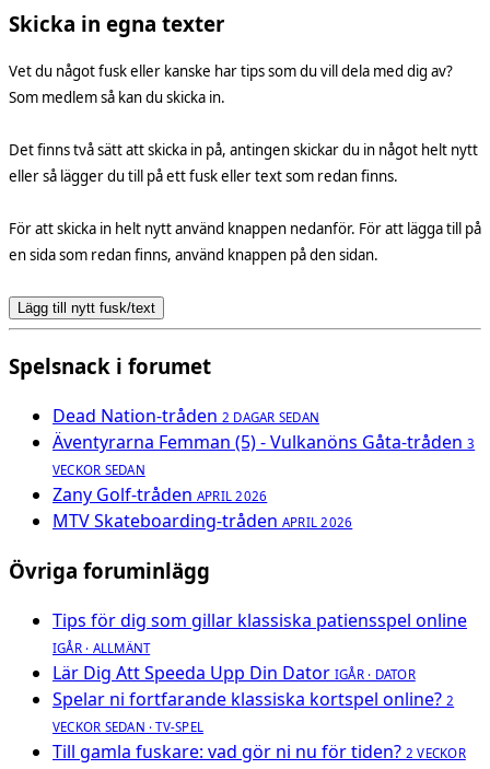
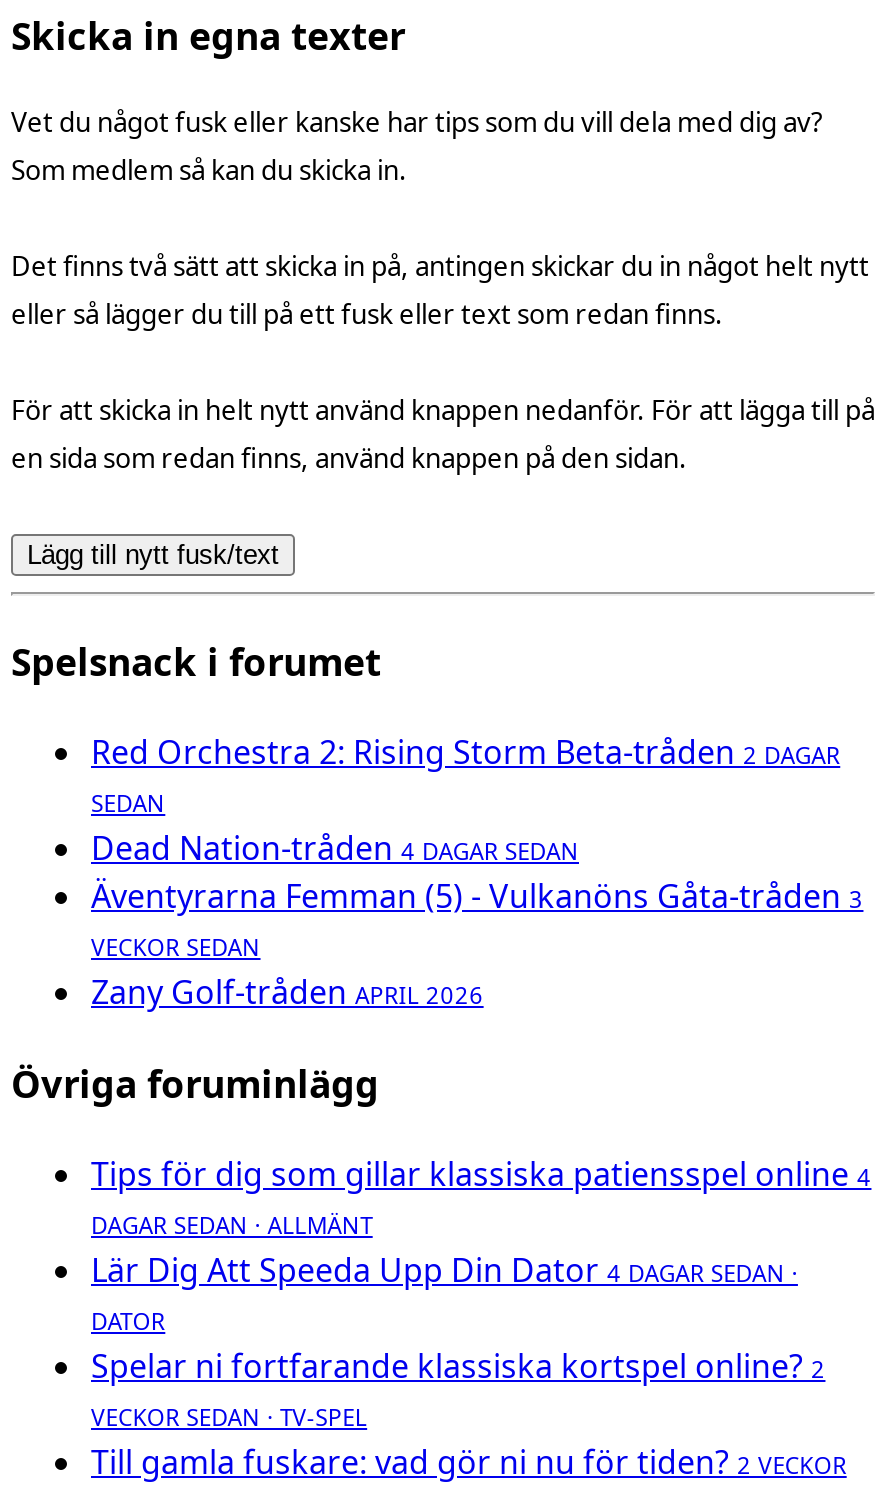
[52,404,319,428] Dead Nation-tråden 2 DAGAR SEDAN -> [91,730,840,870] Red Orchestra 2: Rising Storm Beta-tråden 2 DAGAR | SEDAN | Dead Nation-tråden 4 DAGAR SEDAN
[52,509,353,533] MTV Skateboarding-tråden APRIL 2026 -> none
[52,608,467,684] Tips för dig som gillar klassiska patiensspel online | IGÅR · ALLMÄNT | Lär Dig Att Speeda Upp Din Dator IGÅR · DATOR -> [91,1151,871,1335] Tips för dig som gillar klassiska patiensspel online 4 | DAGAR SEDAN · ALLMÄNT | Lär Dig Att Speeda Upp Din Dator 4 DAGAR SEDAN · | DATOR

